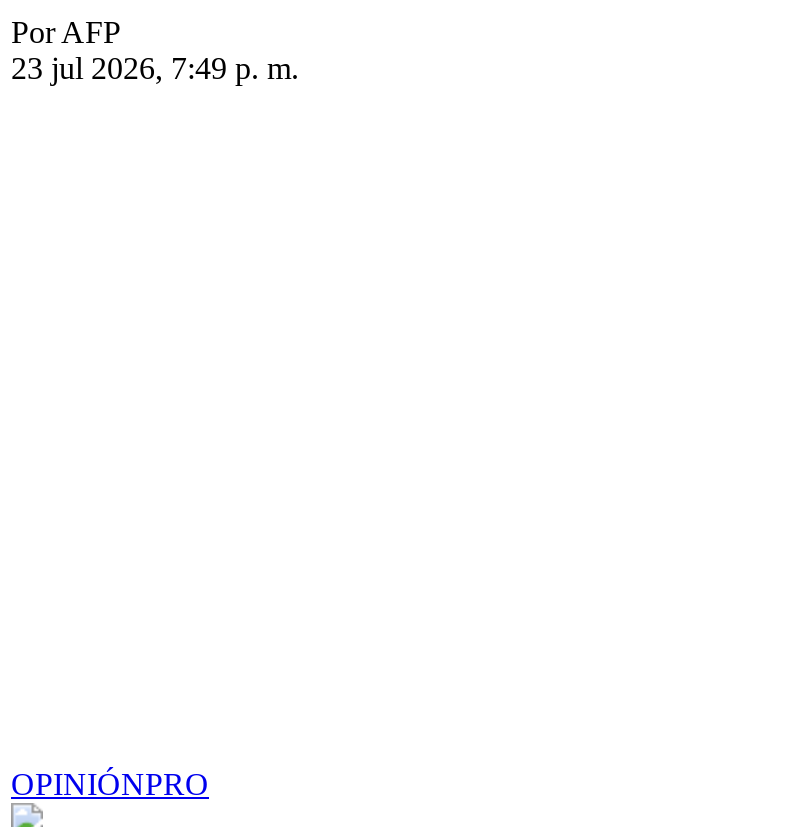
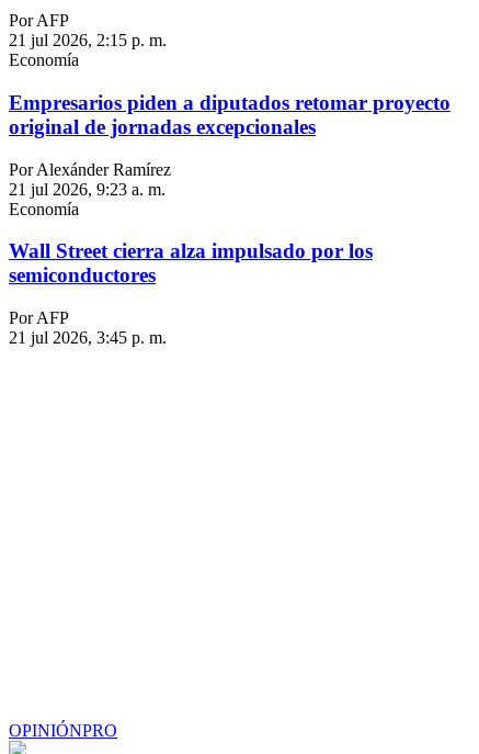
[11,51,299,85] 23 jul 2026, 7:49 p. m. -> [9,31,451,347] 21 jul 2026, 2:15 p. m. | Economía | Empresarios piden a diputados retomar proyecto | original de jornadas excepcionales | Por Alexánder Ramírez | 21 jul 2026, 9:23 a. m. | Economía | Wall Street cierra alza impulsado por los | semiconductores | Por AFP | 21 jul 2026, 3:45 p. m.

